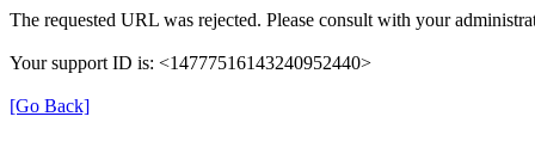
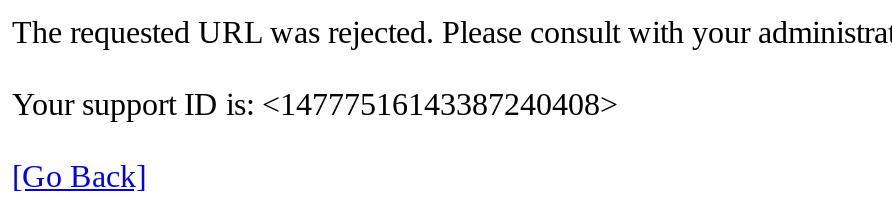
[10,53,371,73] Your support ID is: <14777516143240952440> -> [12,87,618,121] Your support ID is: <14777516143387240408>

